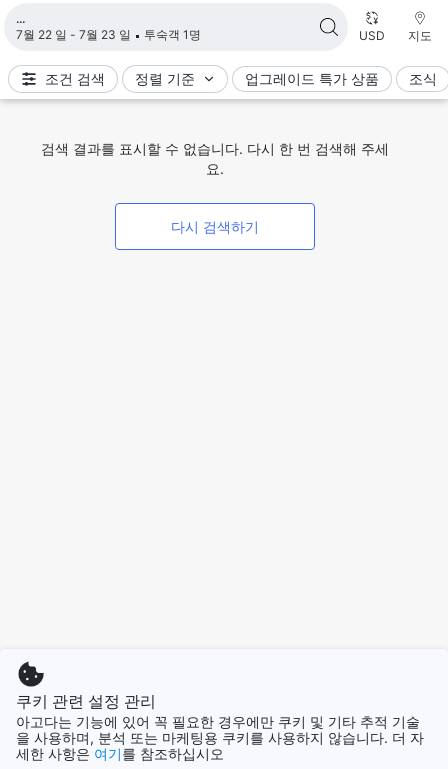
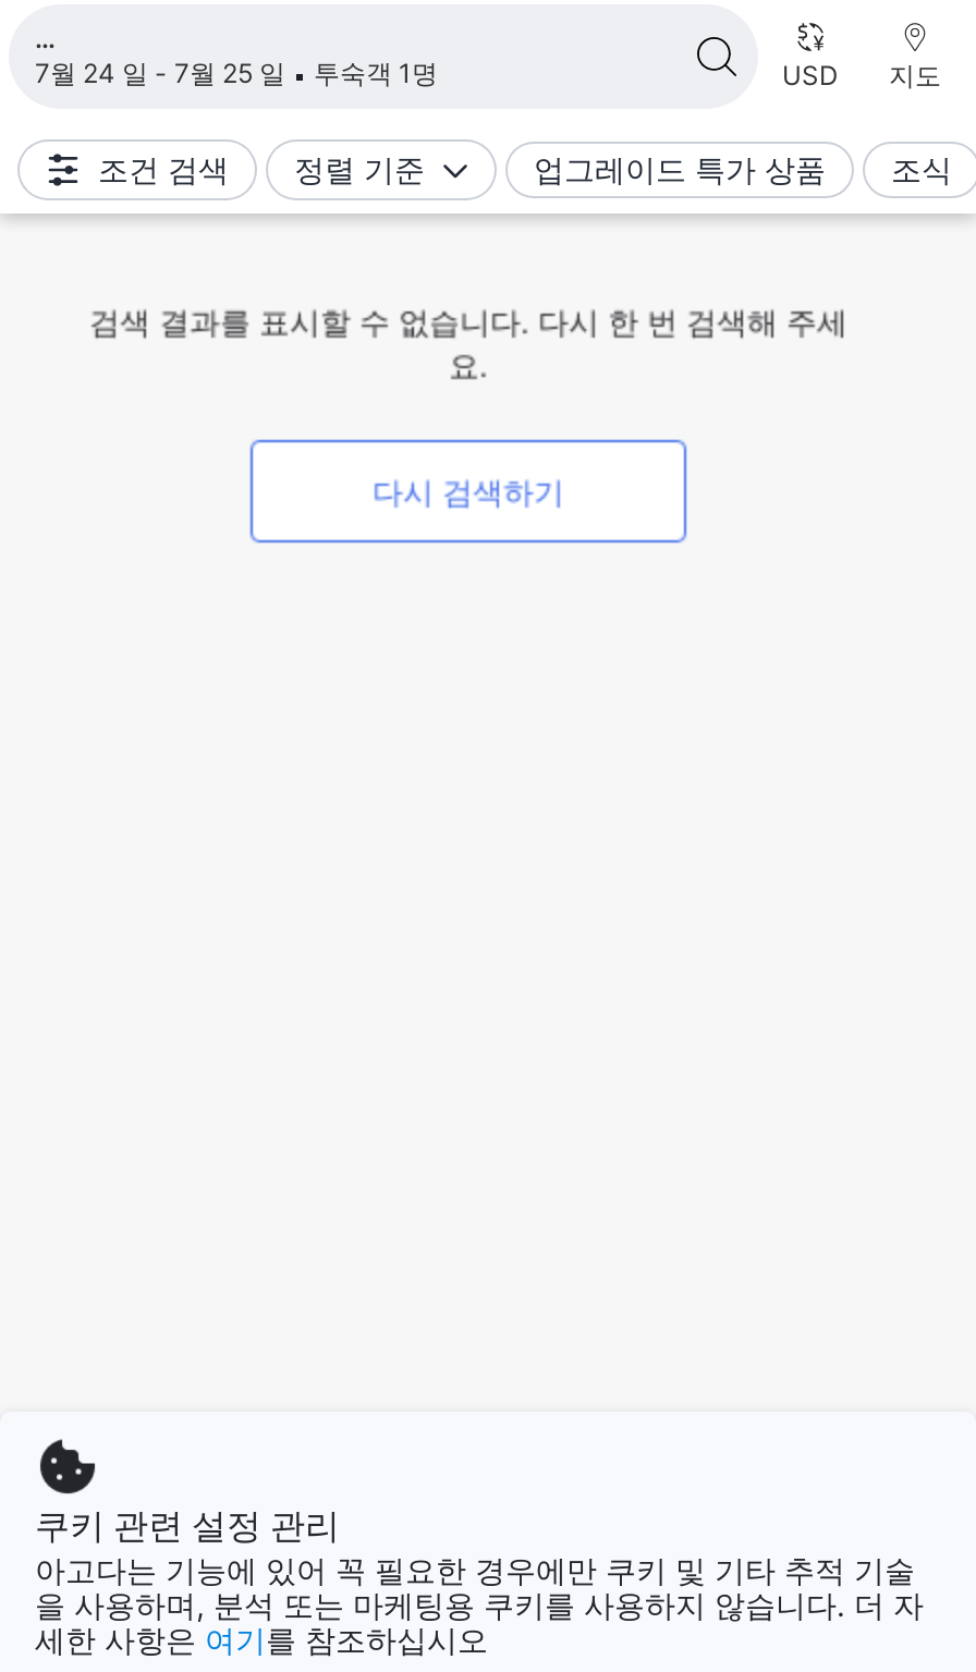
[16,27,201,42] 7월 22 일 - 7월 23 일 투숙객 1명 -> [35,57,438,89] 7월 24 일 - 7월 25 일 투숙객 1명

